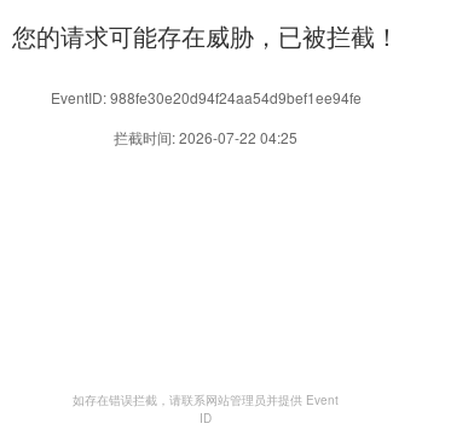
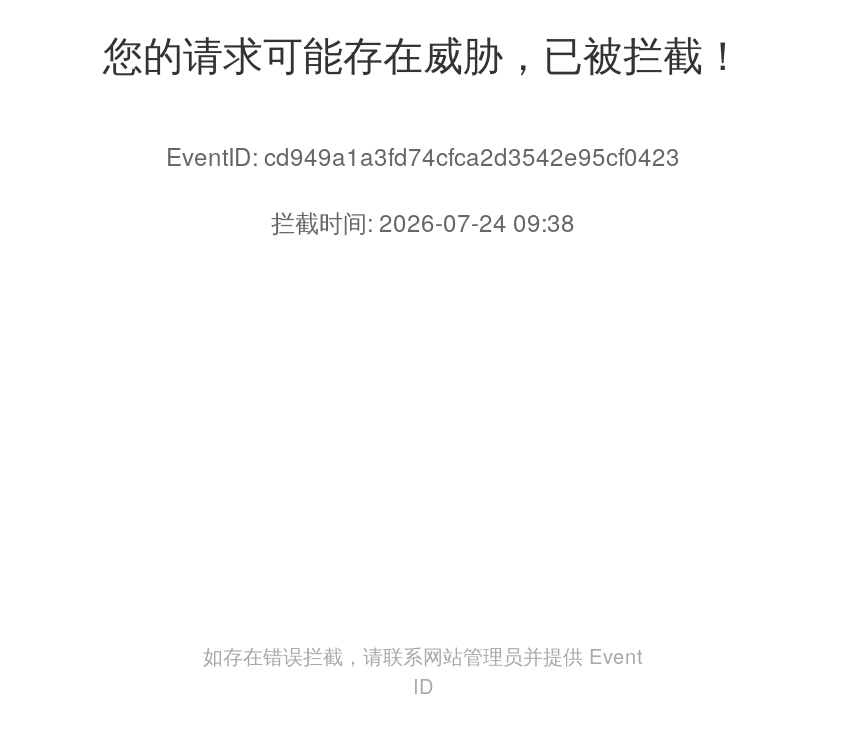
[50,87,361,108] EventID: 988fe30e20d94f24aa54d9bef1ee94fe -> [166,138,680,172] EventID: cd949a1a3fd74cfca2d3542e95cf0423
[114,127,297,147] 拦截时间: 2026-07-22 04:25 -> [271,204,575,238] 拦截时间: 2026-07-24 09:38

